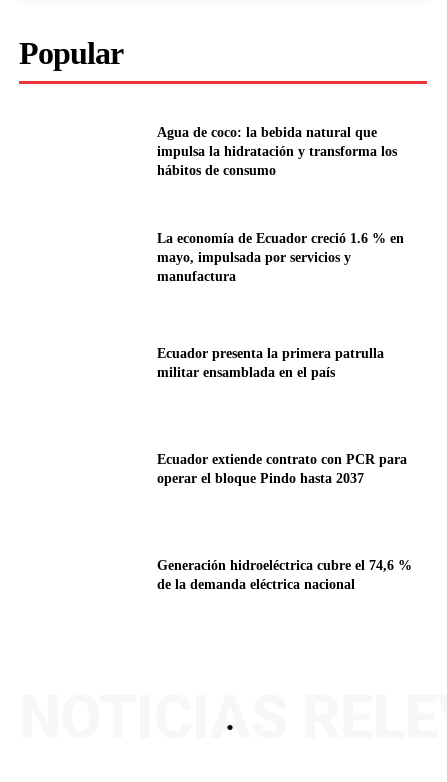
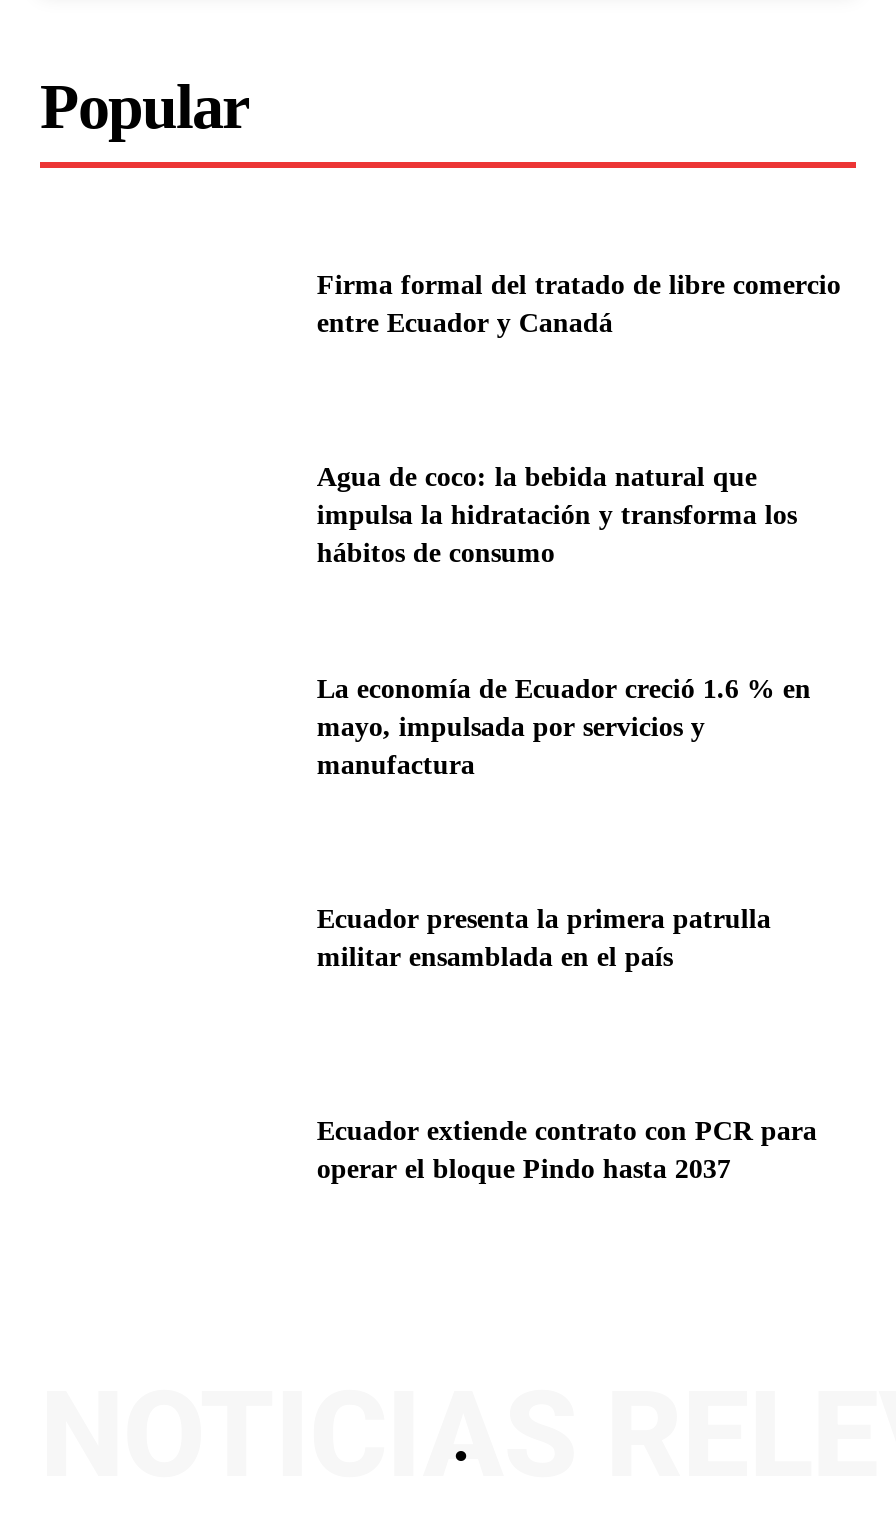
none -> [317,270,841,338] Firma formal del tratado de libre comercio | entre Ecuador y Canadá
moved [157,125,407,486] -> [317,462,817,1183]: Agua de coco: la bebida natural que | impulsa la hidratación y transforma los | hábitos de consumo | ... | Ecuador extiende contrato con PCR para | operar el bloque Pindo hasta 2037
[157,558,412,592] Generación hidroeléctrica cubre el 74,6 % | de la demanda eléctrica nacional -> none

